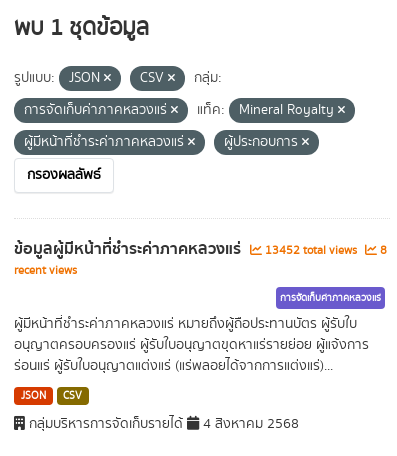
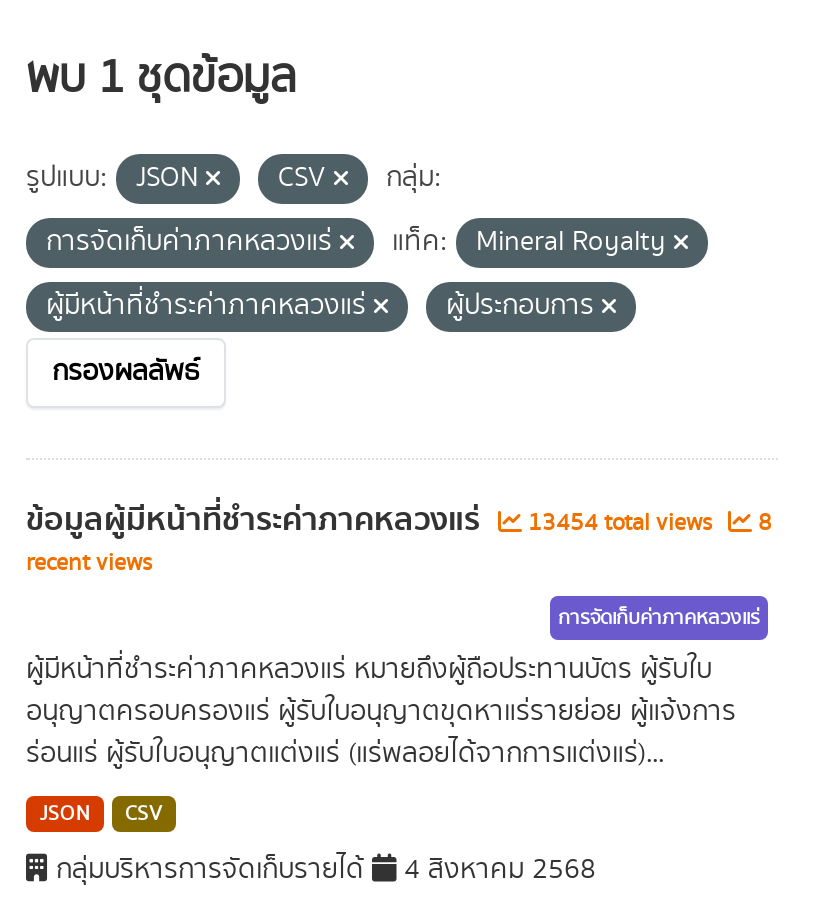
[14,236,387,262] ข้อมูลผู้มีหน้าที่ชำระค่าภาคหลวงแร่ 13452 total views 8 -> [26,494,772,546] ข้อมูลผู้มีหน้าที่ชำระค่าภาคหลวงแร่ 13454 total views 8

